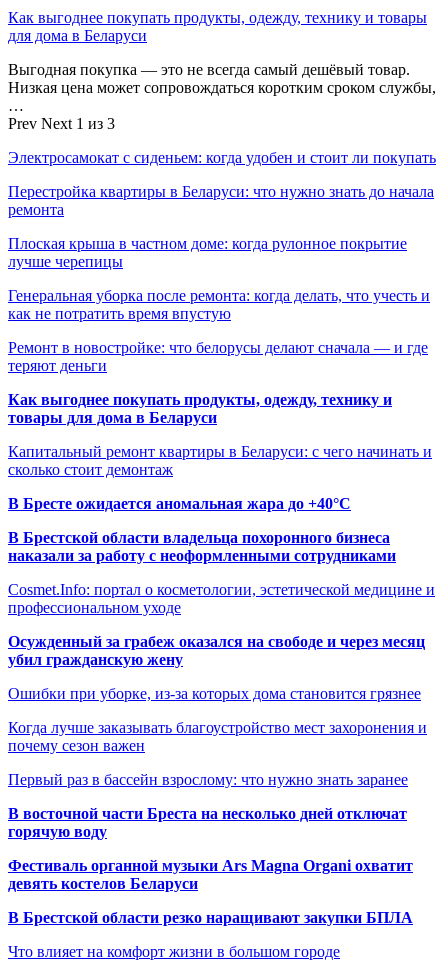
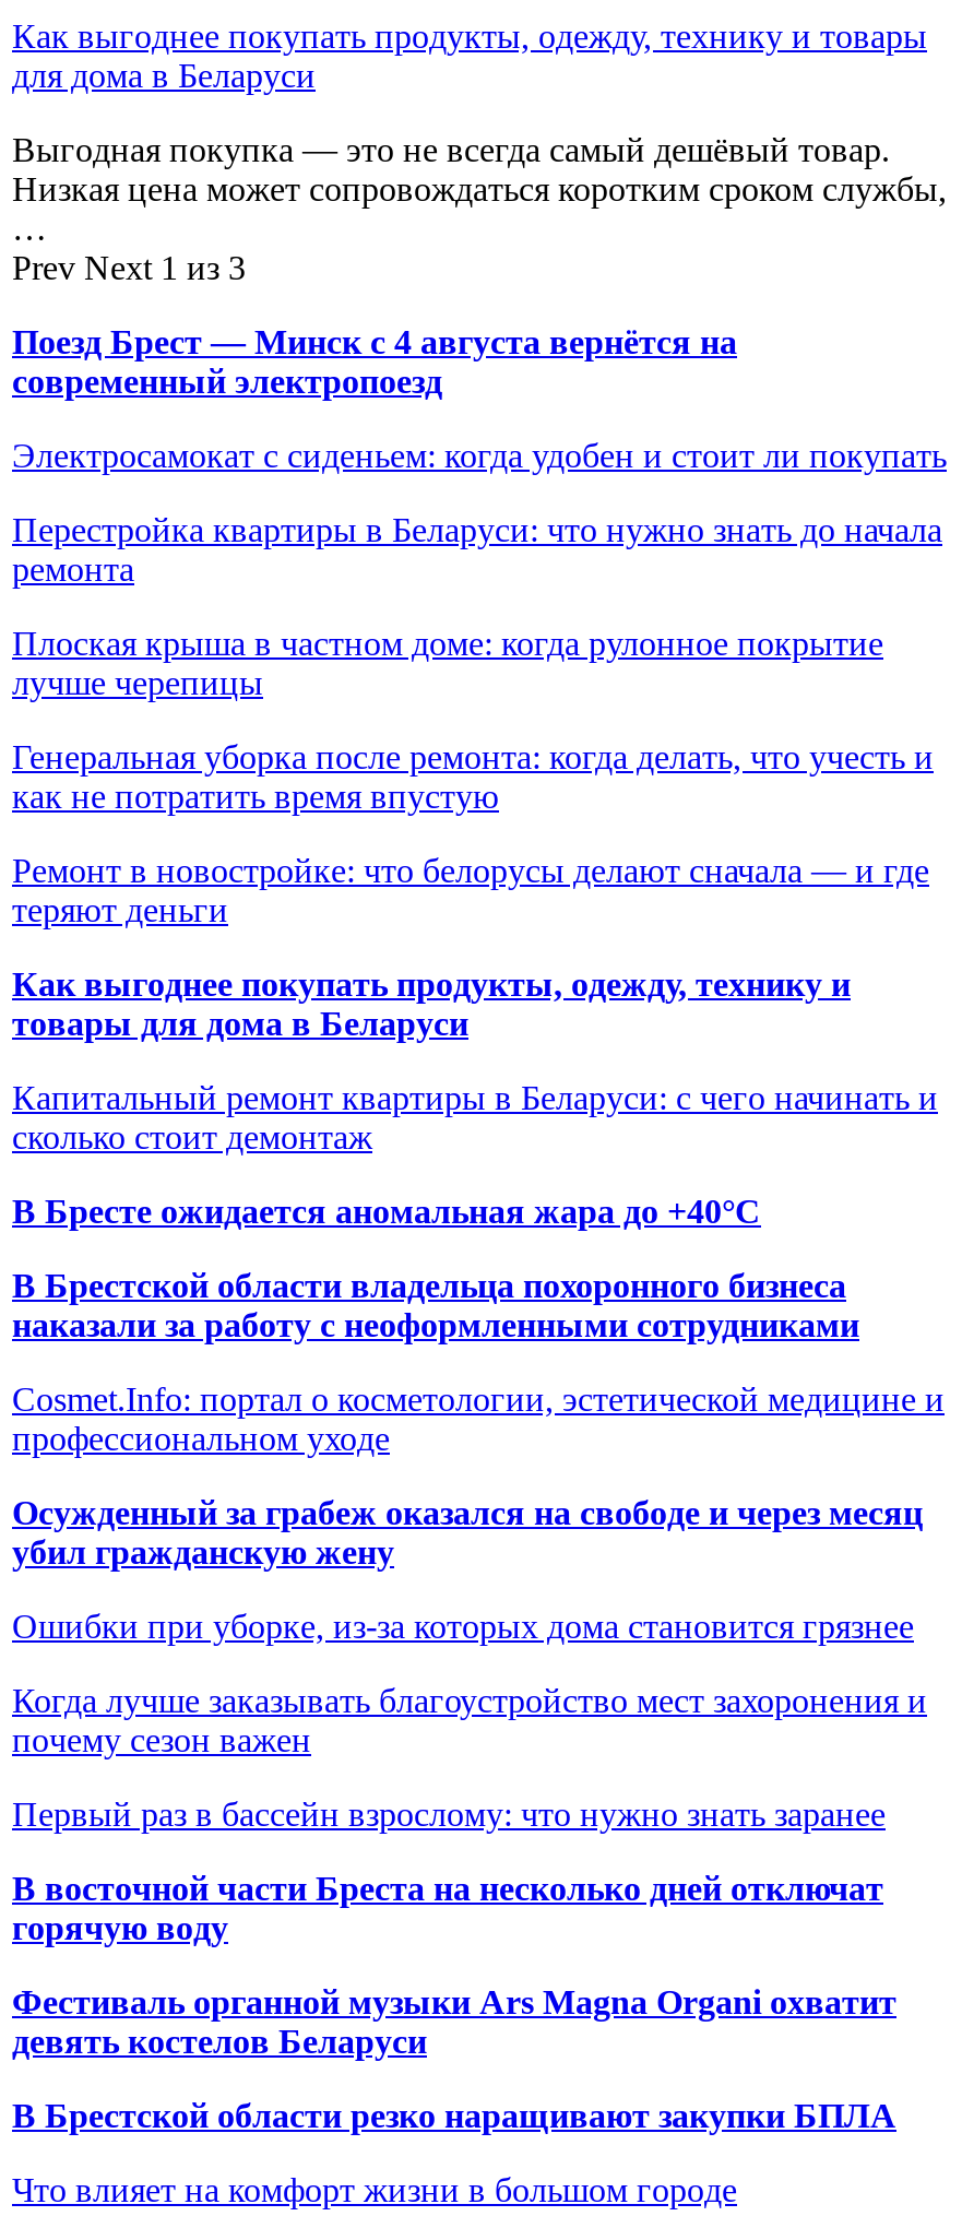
none -> [12,323,737,400] Поезд Брест — Минск с 4 августа вернётся на | современный электропоезд

